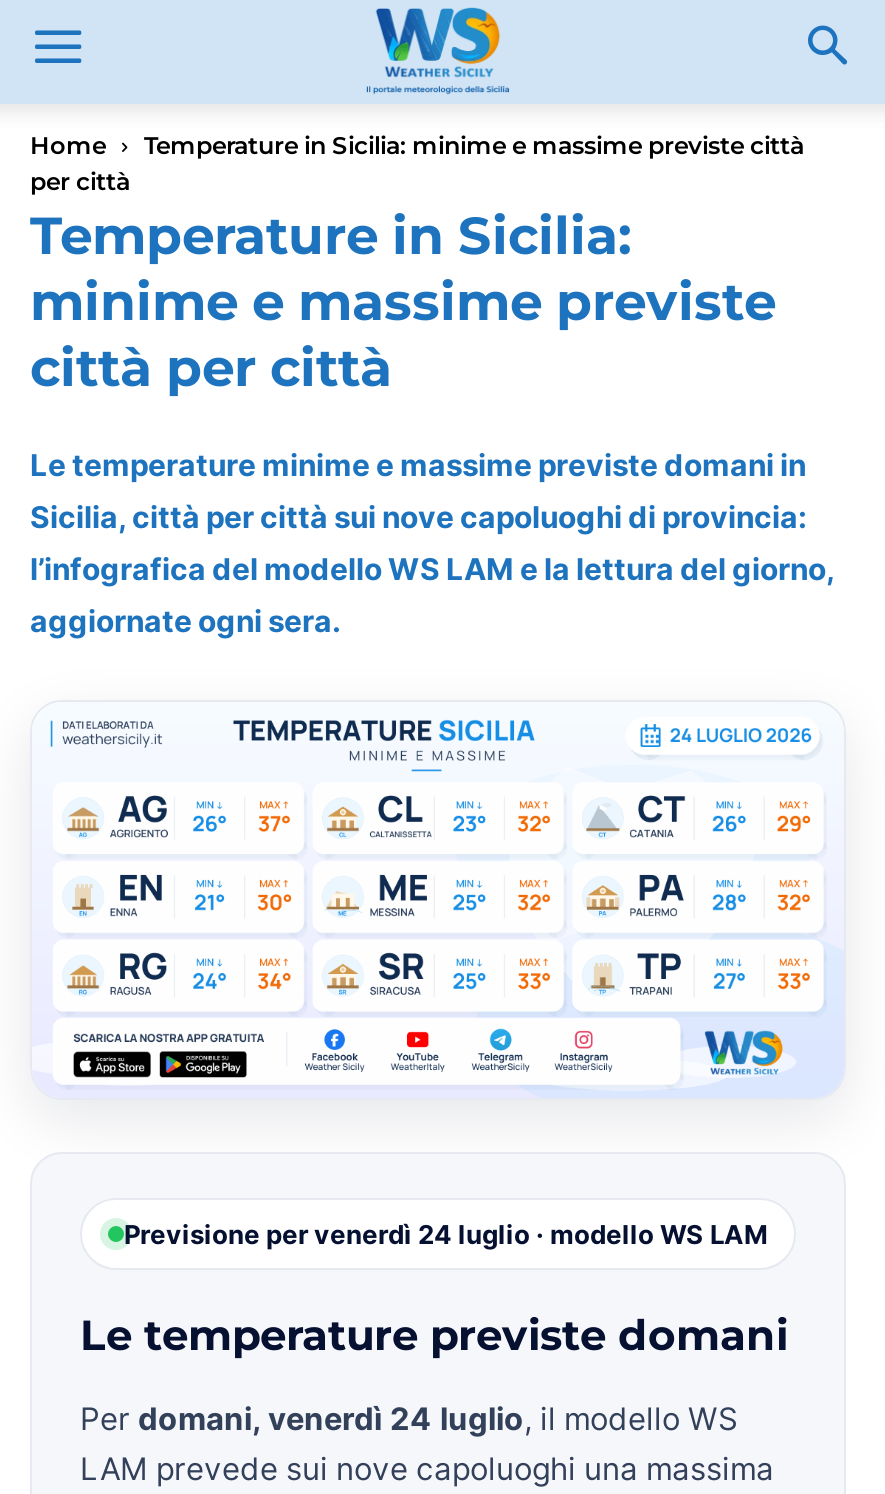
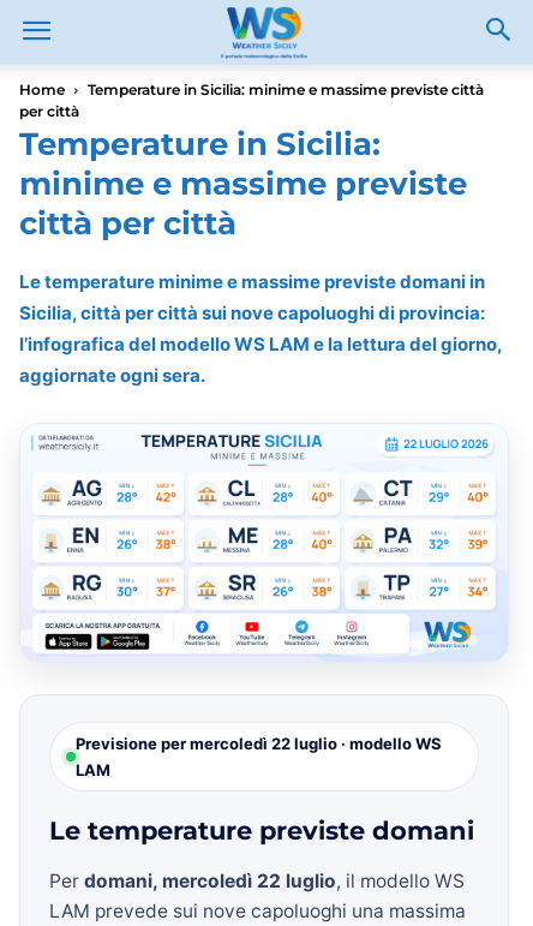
[124,1218,768,1250] Previsione per venerdì 24 luglio · modello WS LAM -> [75,734,441,779] Previsione per mercoledì 22 luglio · modello WS | LAM
[80,1400,738,1438] Per domani, venerdì 24 luglio, il modello WS -> [49,869,465,892] Per domani, mercoledì 22 luglio, il modello WS

